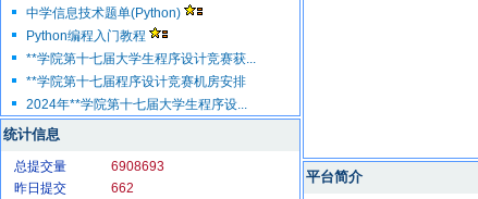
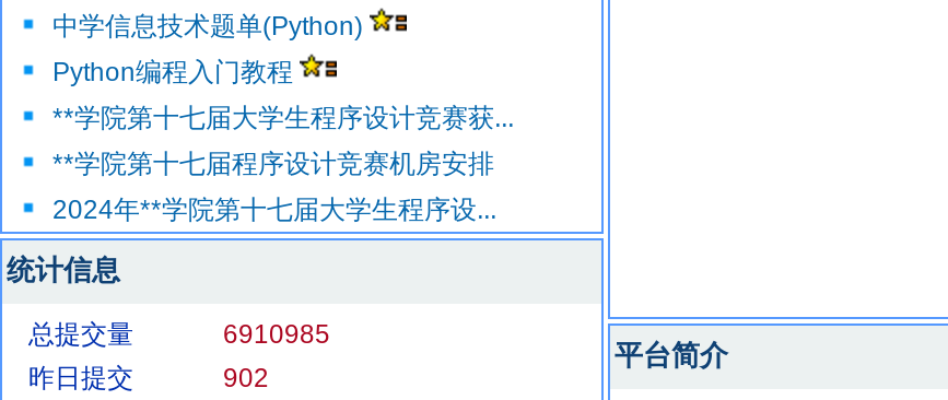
[111,159,164,174] 6908693 -> [223,319,330,350] 6910985
[111,181,134,196] 662 -> [223,363,269,393] 902

